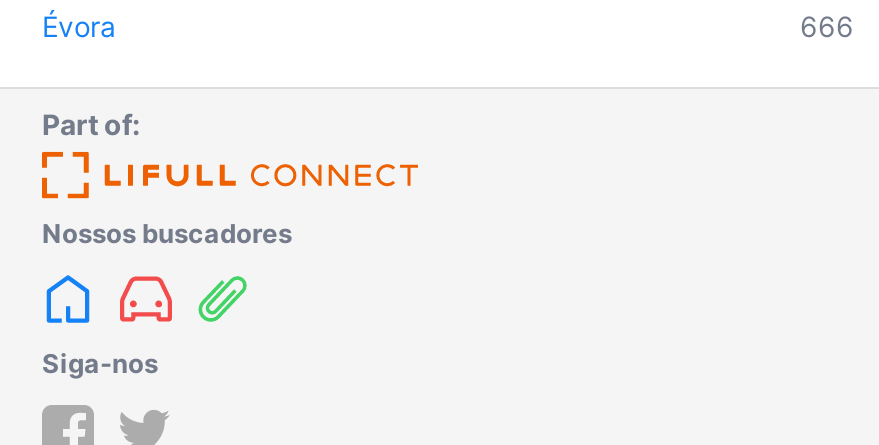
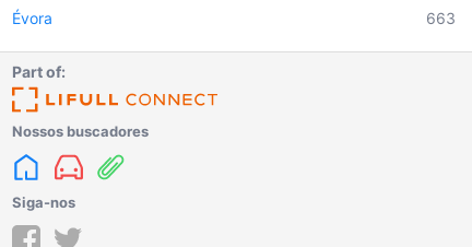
[800,8,854,42] 666 -> [426,8,456,27] 663

